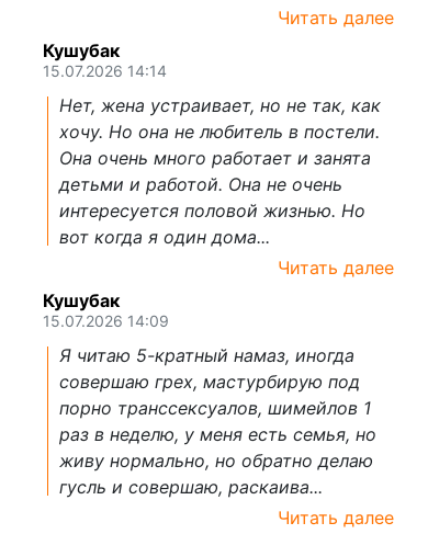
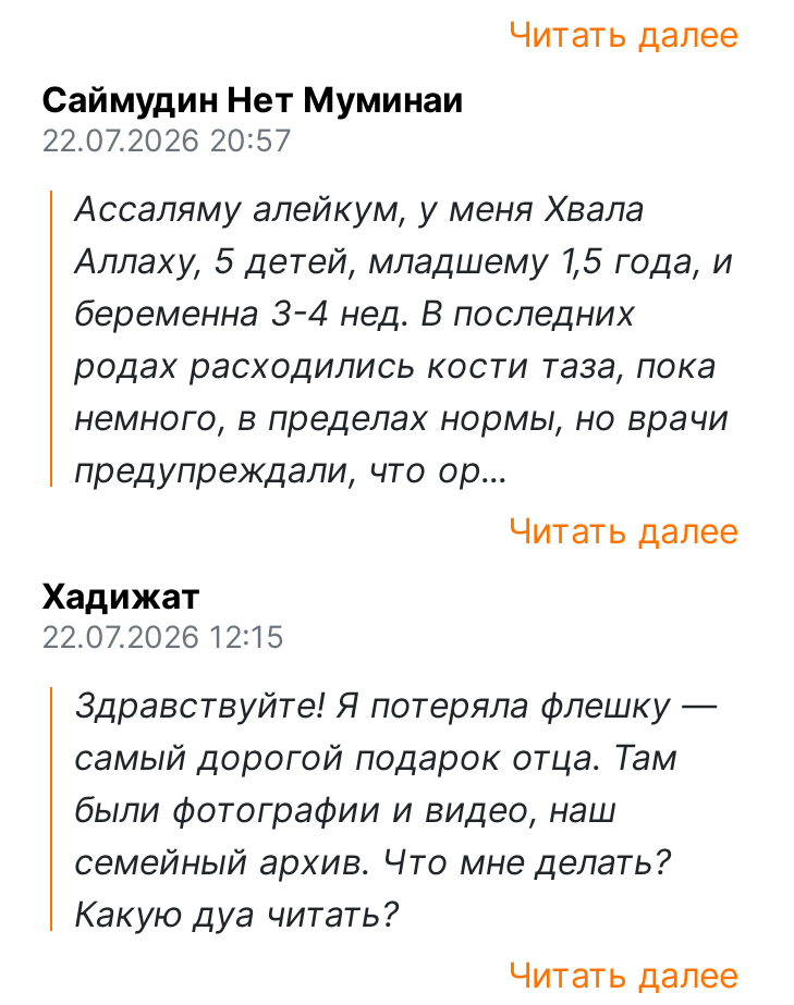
[43,39,167,80] Кушубак | 15.07.2026 14:14 -> [41,76,464,157] Саймудин Нет Муминаи | 22.07.2026 20:57
[59,94,381,247] Нет, жена устраивает, но не так, как | хочу. Но она не любитель в постели. | Она очень много работает и занята | детьми и работой. Она не очень | интересуется половой жизнью. Но | вот когда я один дома... -> [74,185,734,490] Ассаляму алейкум, у меня Хвала | Аллаху, 5 детей, младшему 1,5 года, и | беременна 3-4 нед. В последних | родах расходились кости таза, пока | немного, в пределах нормы, но врачи | предупреждали, что ор...
[43,289,169,330] Кушубак | 15.07.2026 14:09 -> [41,573,285,654] Хадижат | 22.07.2026 12:15
[59,344,376,497] Я читаю 5-кратный намаз, иногда | совершаю грех, мастурбирую под | порно транссексуалов, шимейлов 1 | раз в неделю, у меня есть семья, но | живу нормально, но обратно делаю | гусль и совершаю, раскаива... -> [74,682,717,934] Здравствуйте! Я потеряла флешку — | самый дорогой подарок отца. Там | были фотографии и видео, наш | семейный архив. Что мне делать? | Какую дуа читать?

